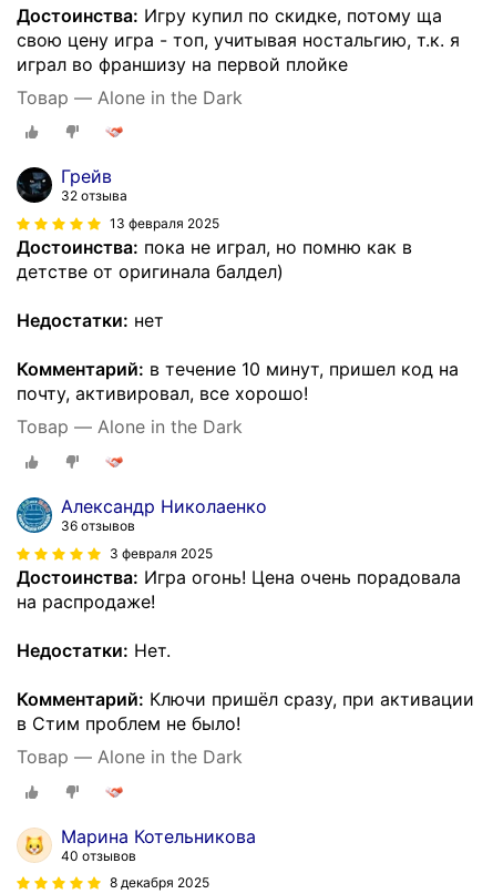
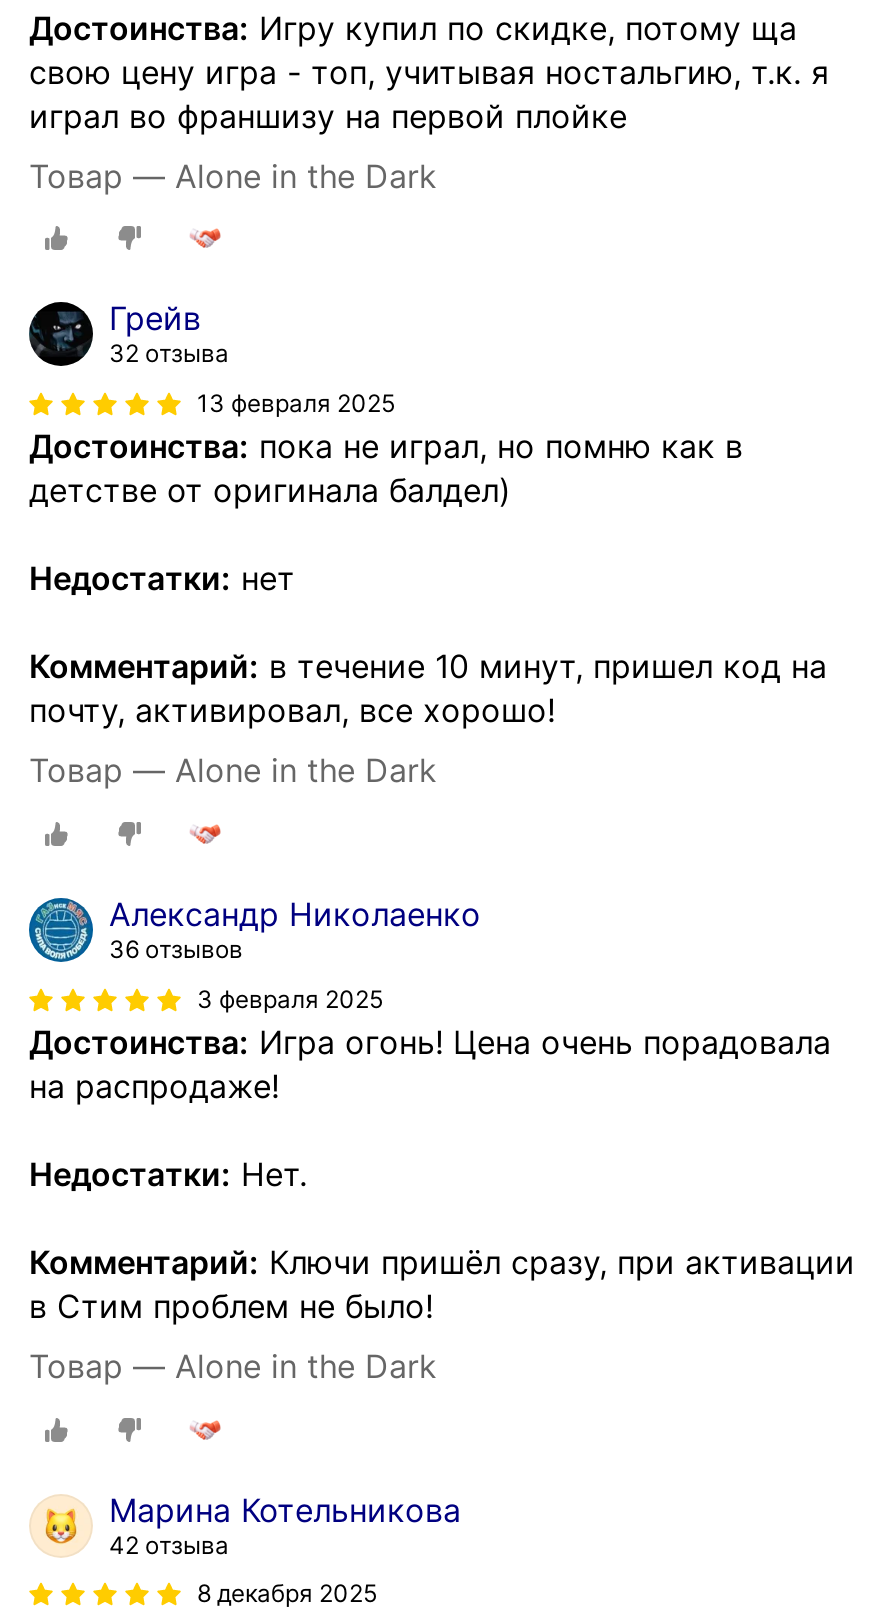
[61,847,136,864] 40 отзывов -> [109,1529,229,1559] 42 отзыва

